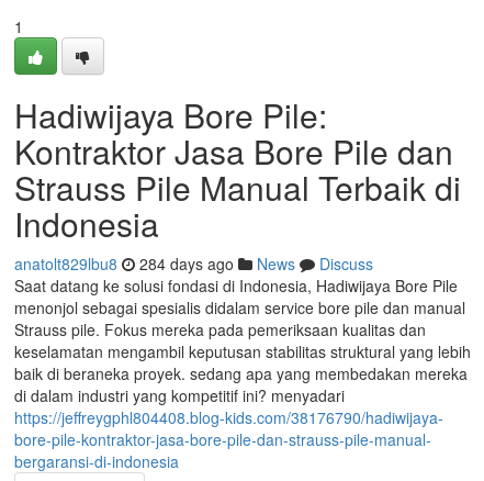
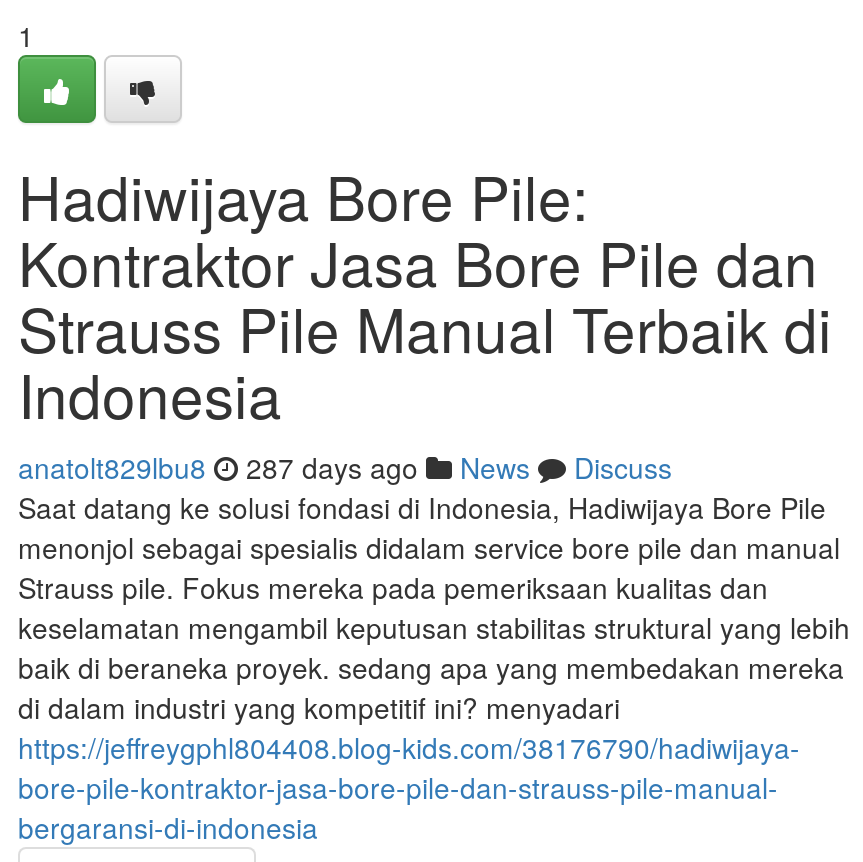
[14,253,373,275] anatolt829lbu8 284 days ago News Discuss -> [18,447,672,487] anatolt829lbu8 287 days ago News Discuss

